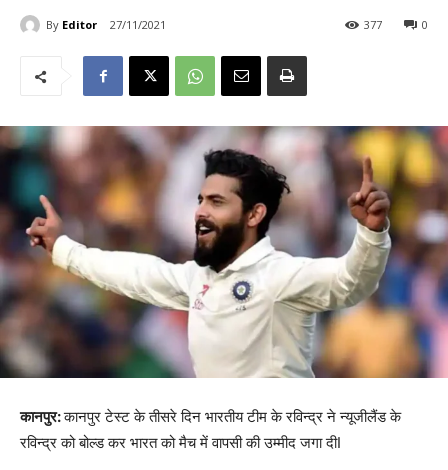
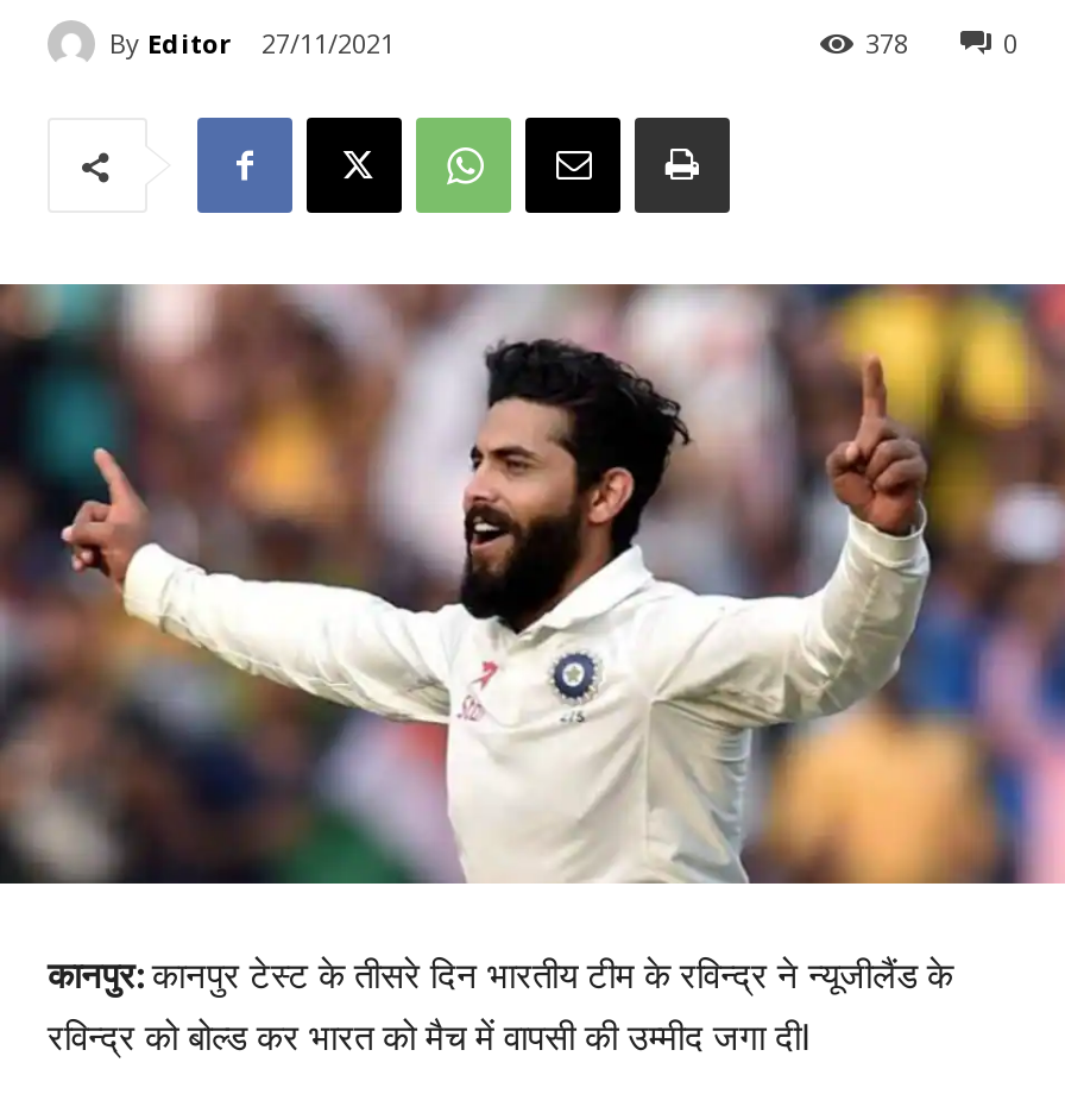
[364,17,382,32] 377 -> [865,25,908,61] 378

